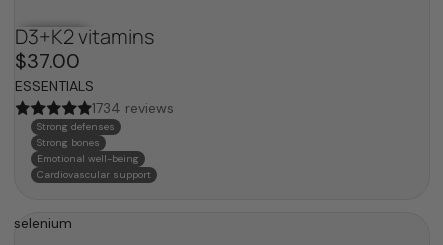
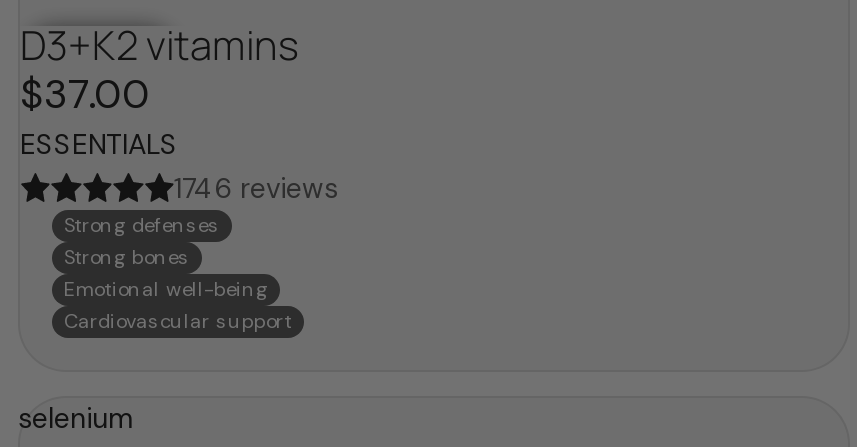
[92,99,174,117] 1734 reviews -> [174,170,338,206] 1746 reviews

